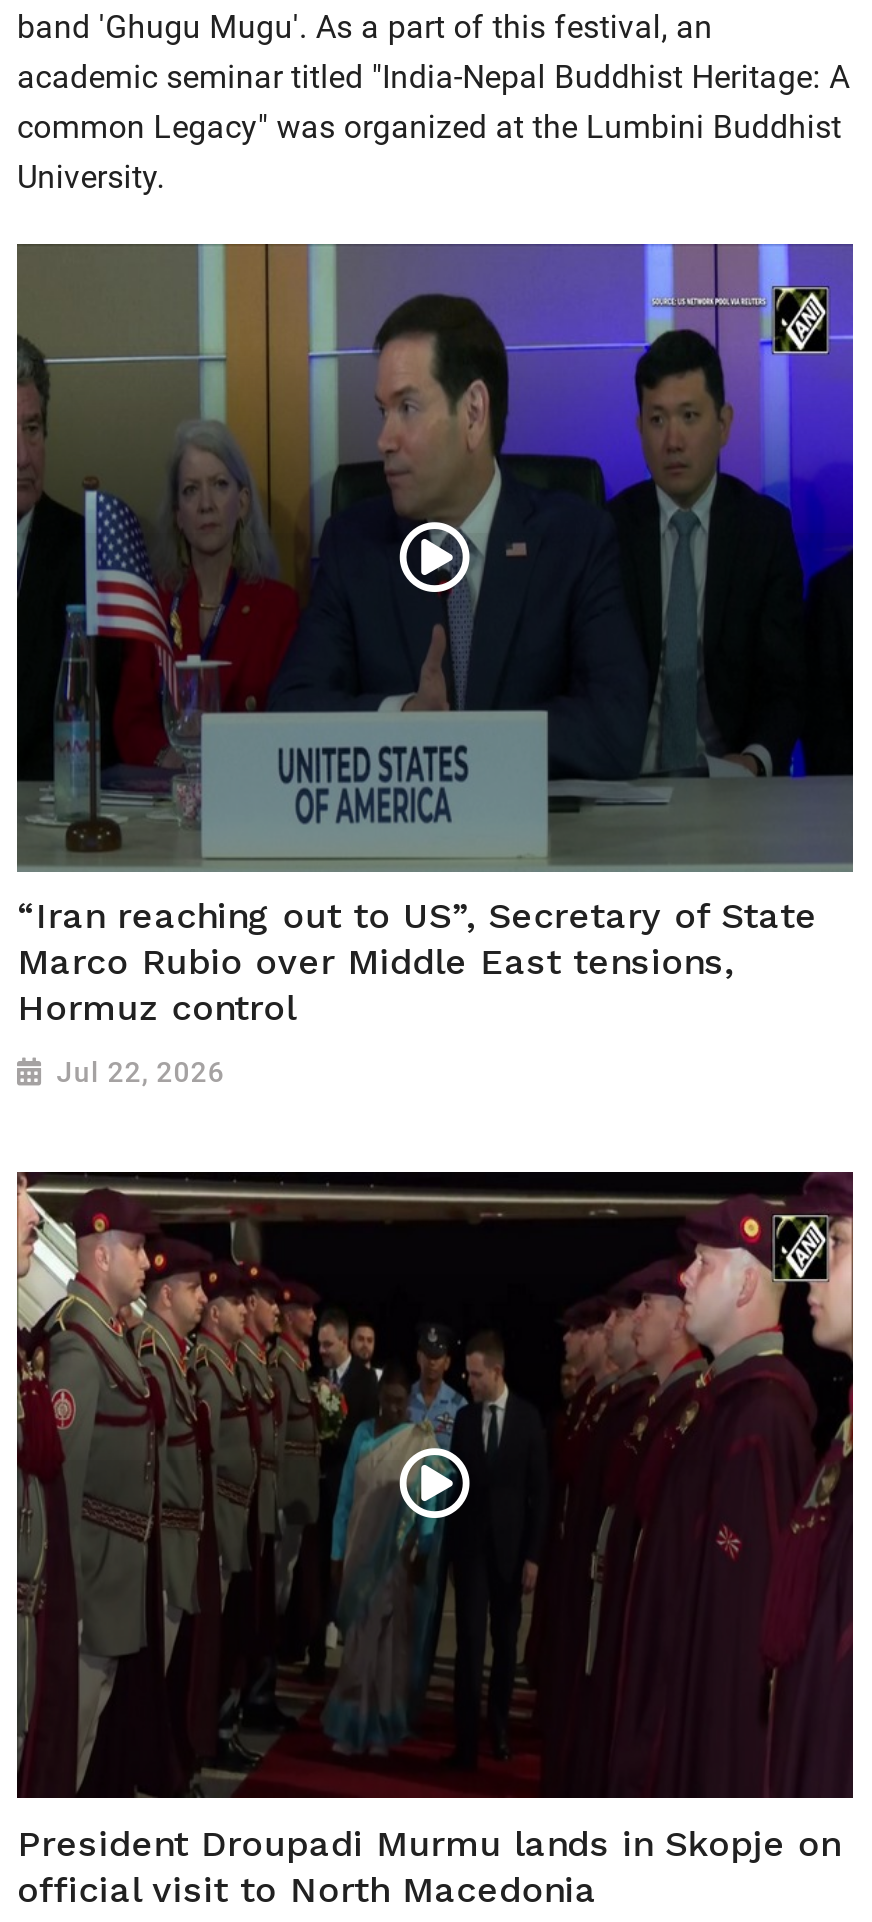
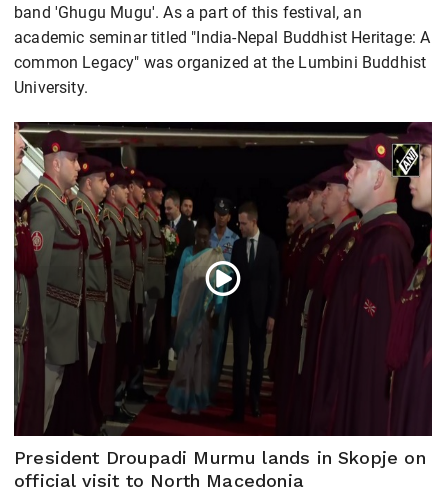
[15,242,855,1087] [image] | “Iran reaching out to US”, Secretary of State | Marco Rubio over Middle East tensions, | Hormuz control | Jul 22, 2026 -> none

